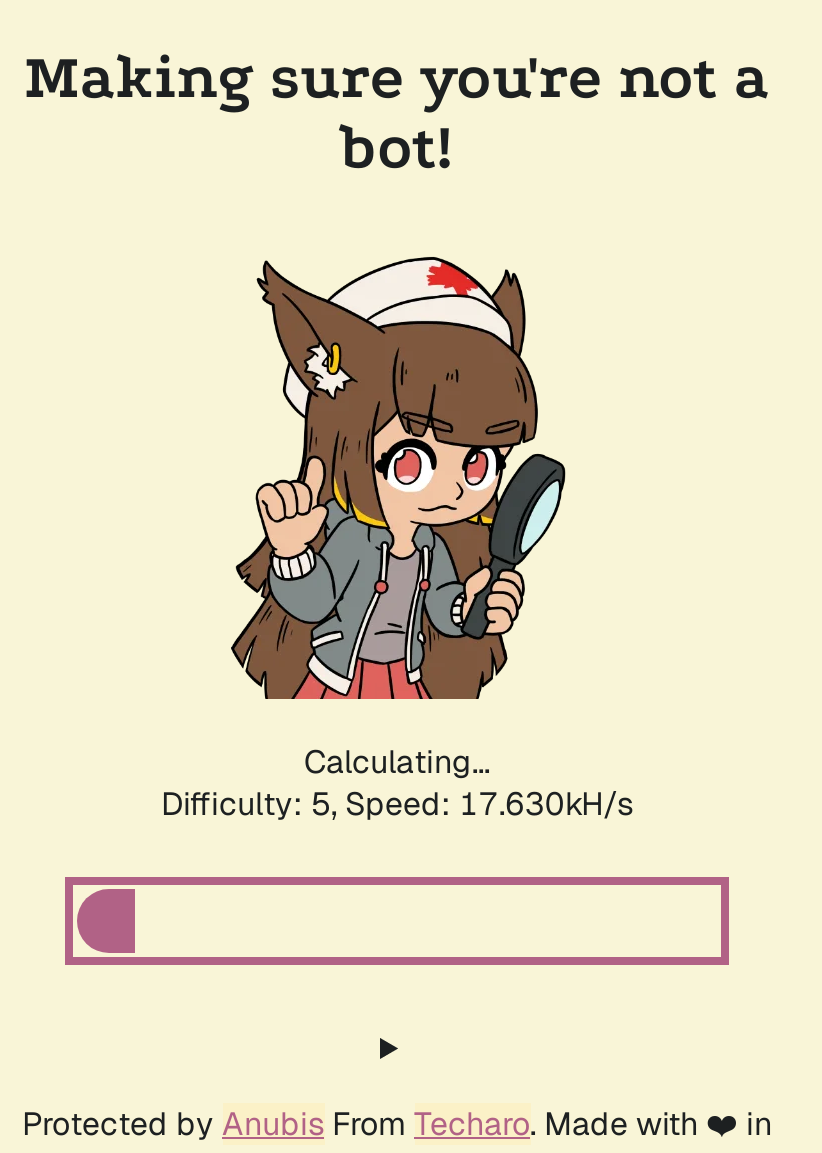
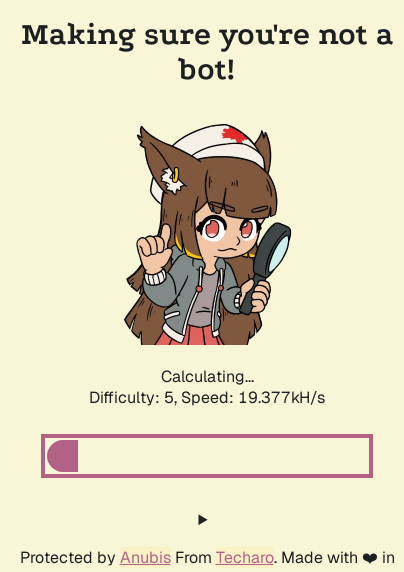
[161,783,633,825] Difficulty: 5, Speed: 17.630kH/s -> [89,387,325,408] Difficulty: 5, Speed: 19.377kH/s

